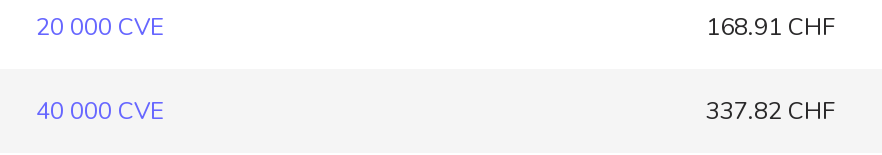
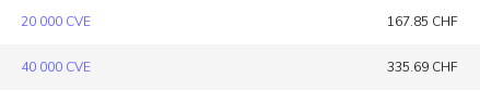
[706,11,836,43] 168.91 CHF -> [387,13,458,30] 167.85 CHF
[706,95,836,127] 337.82 CHF -> [387,58,458,76] 335.69 CHF

